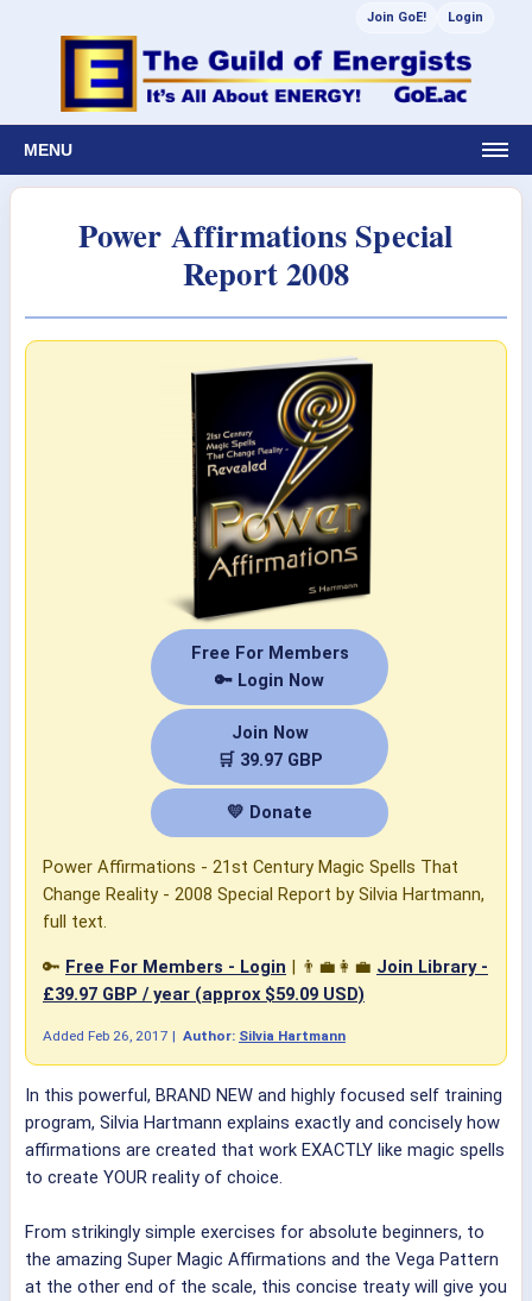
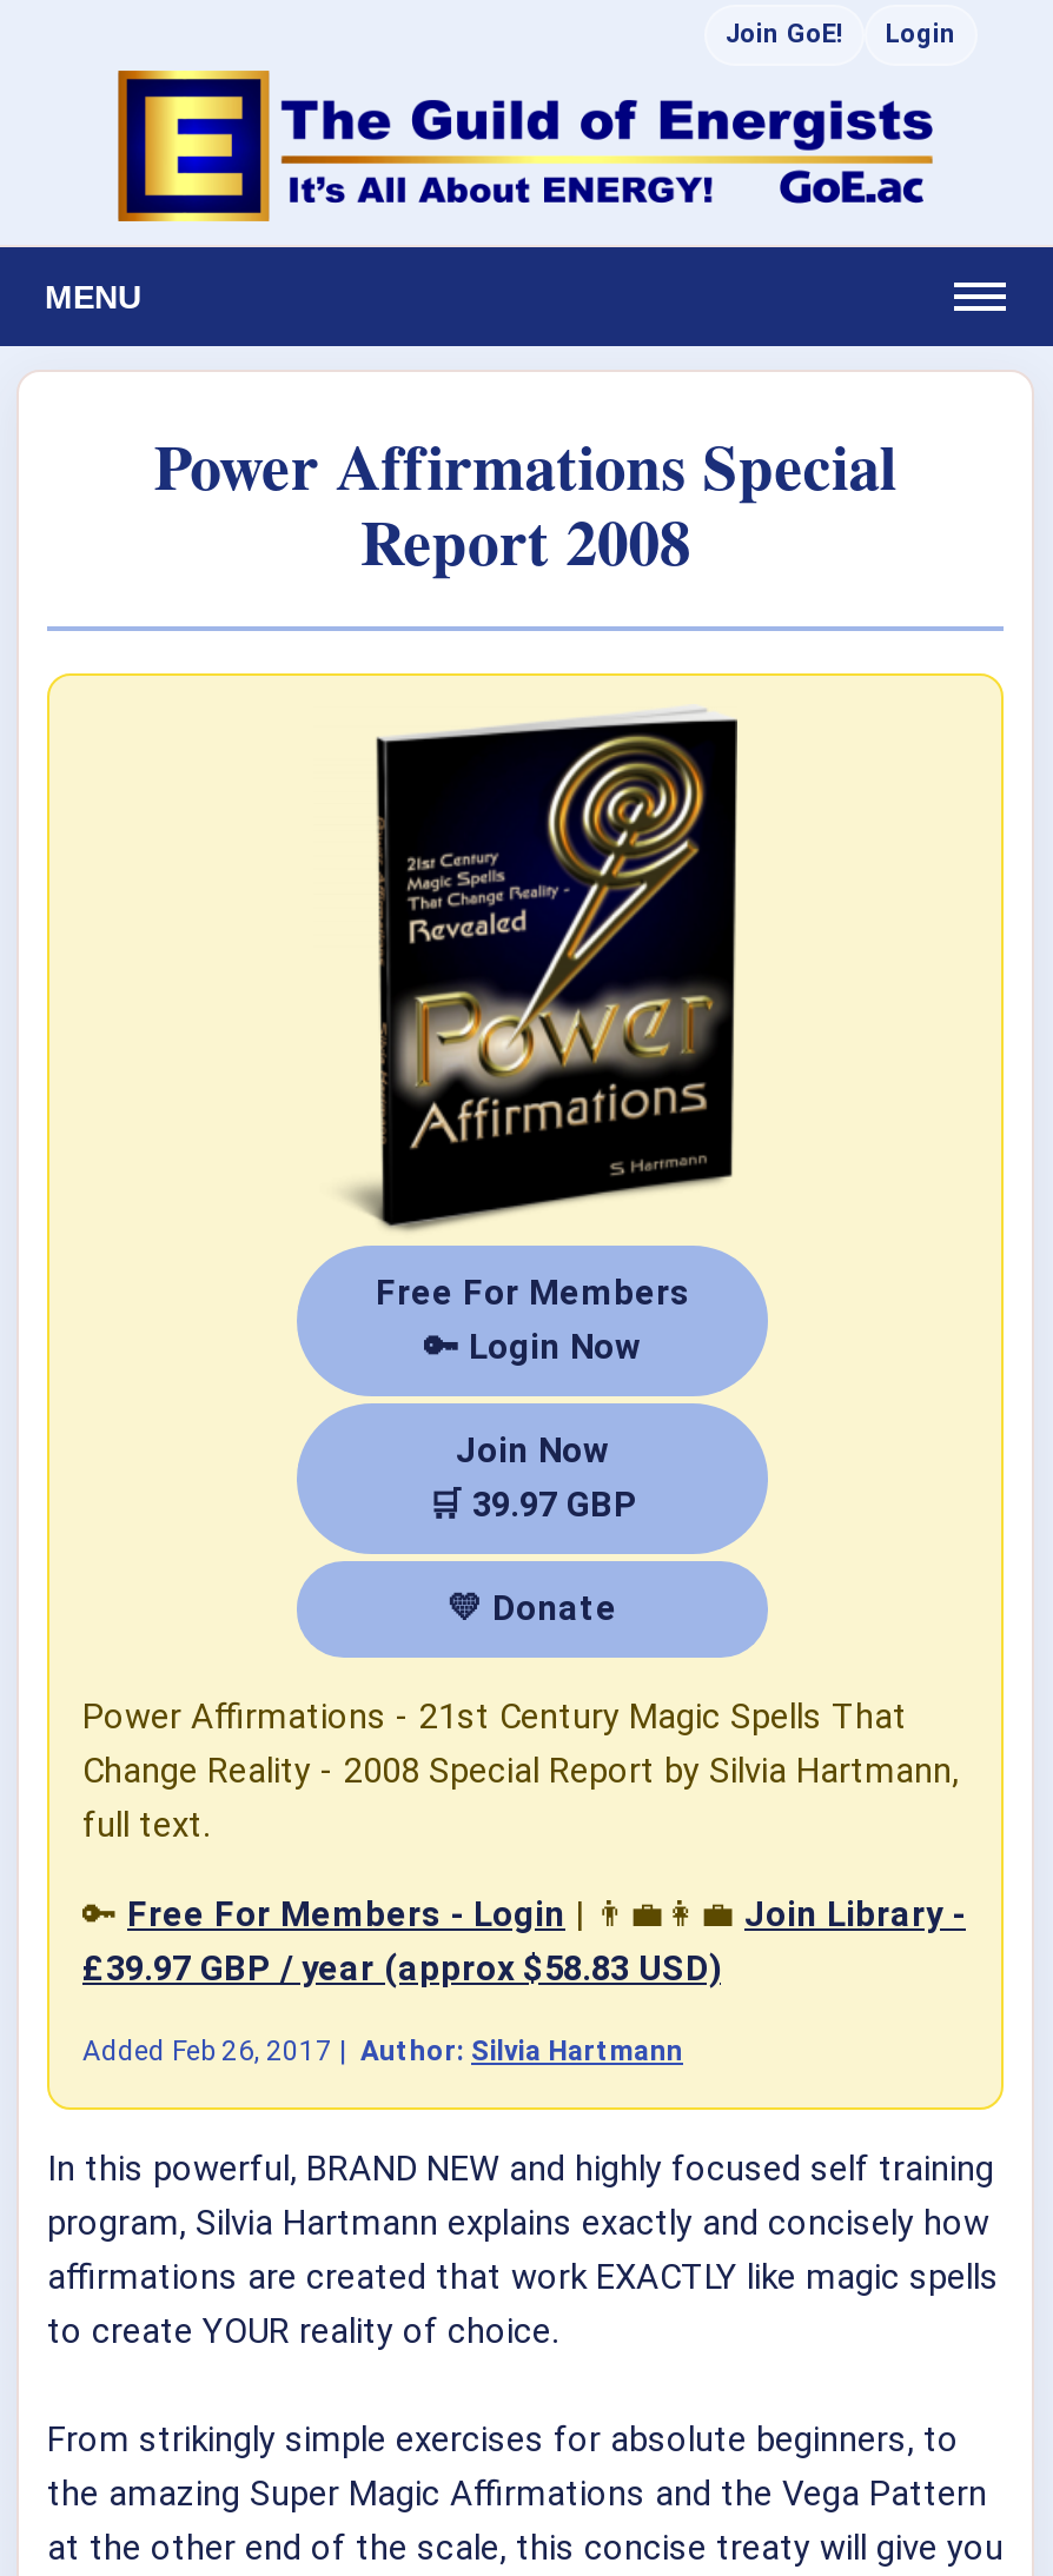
[43,983,365,1005] £39.97 GBP / year (approx $59.09 USD) -> [82,1947,721,1989] £39.97 GBP / year (approx $58.83 USD)

